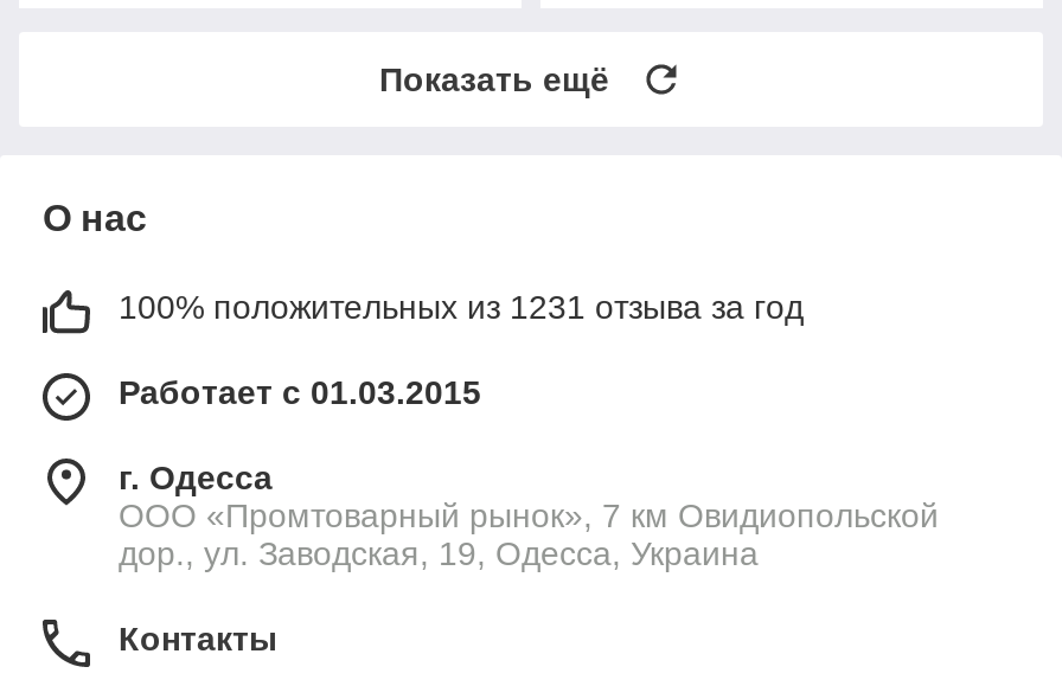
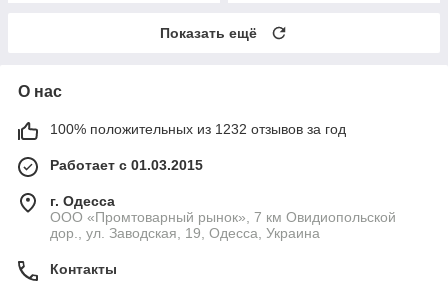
[119,289,804,327] 100% положительных из 1231 отзыва за год -> [50,121,346,137] 100% положительных из 1232 отзывов за год

